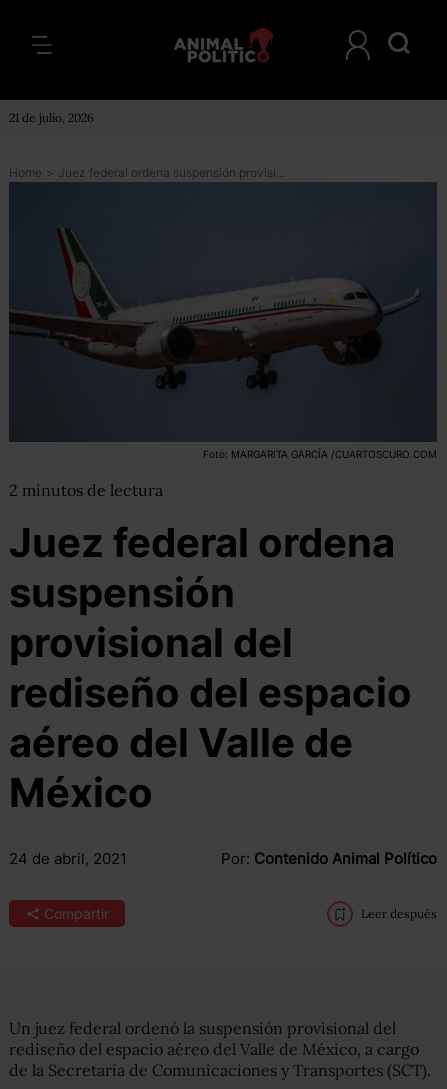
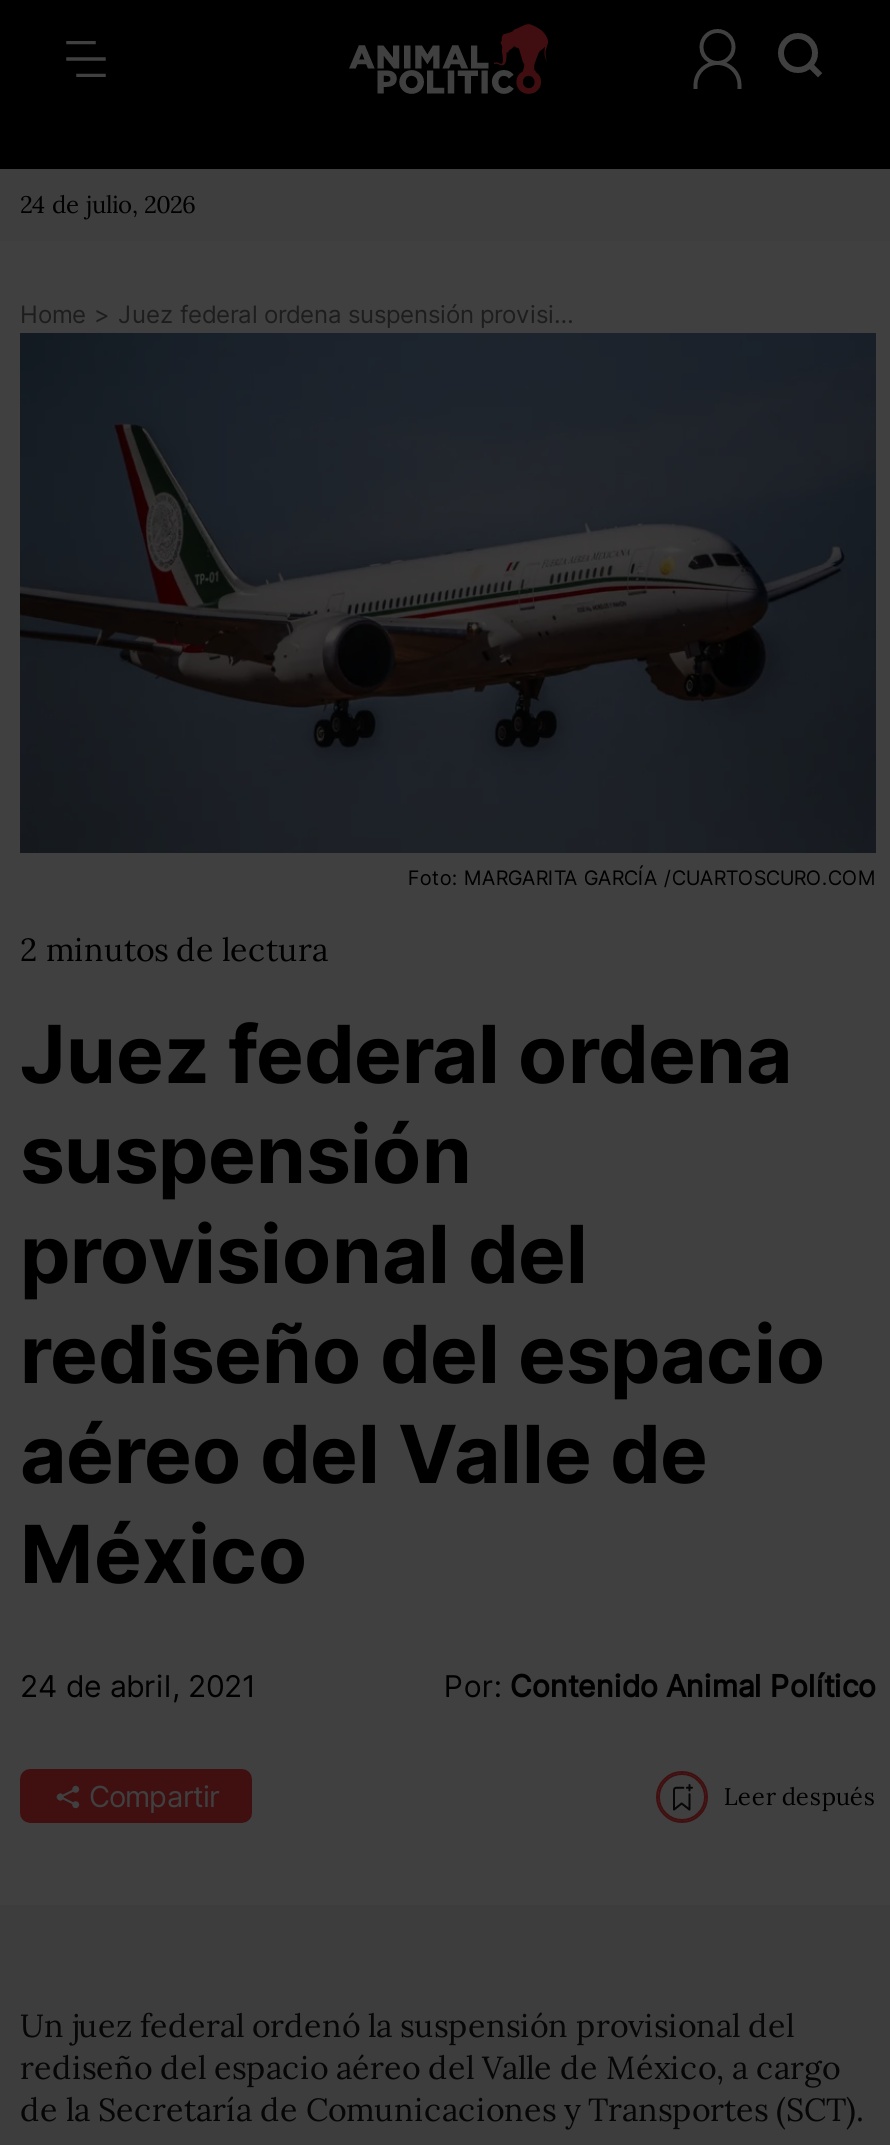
[9,110,94,125] 21 de julio, 2026 -> [20,189,196,219] 24 de julio, 2026

